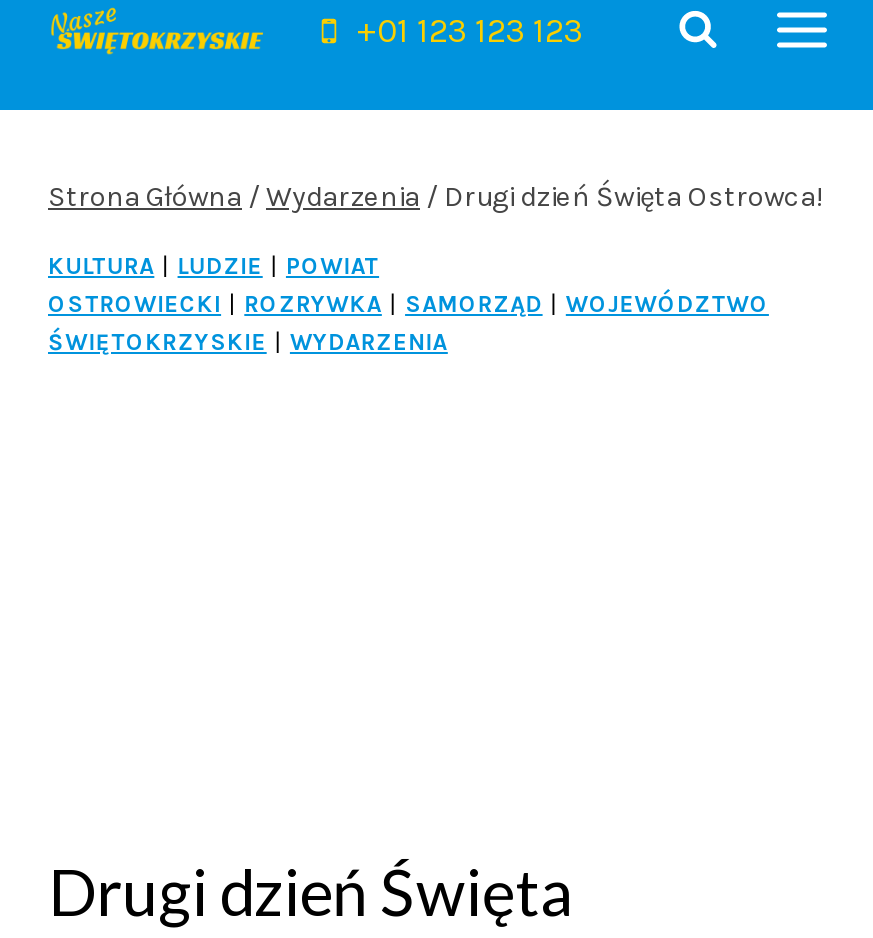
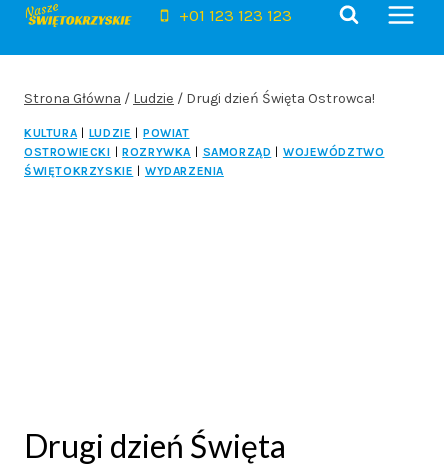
[48,180,822,214] Strona Główna / Wydarzenia / Drugi dzień Święta Ostrowca! -> [24,90,375,107] Strona Główna / Ludzie / Drugi dzień Święta Ostrowca!

